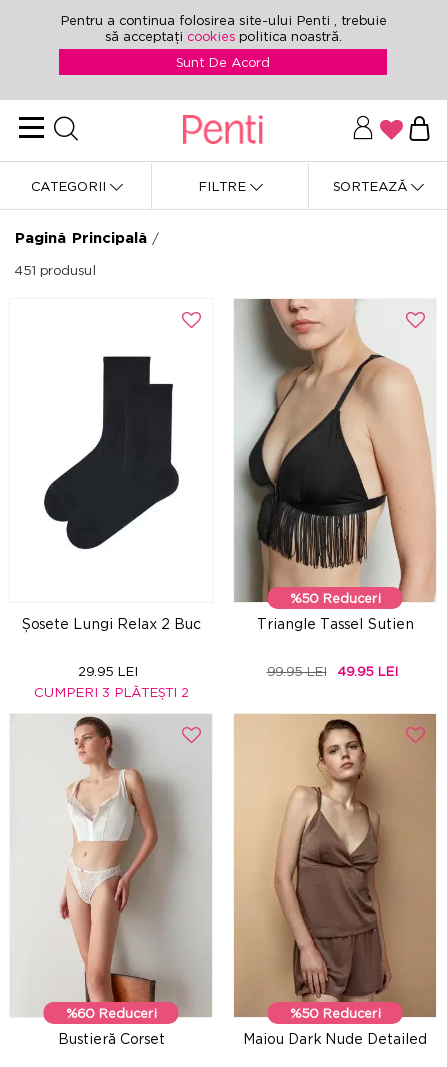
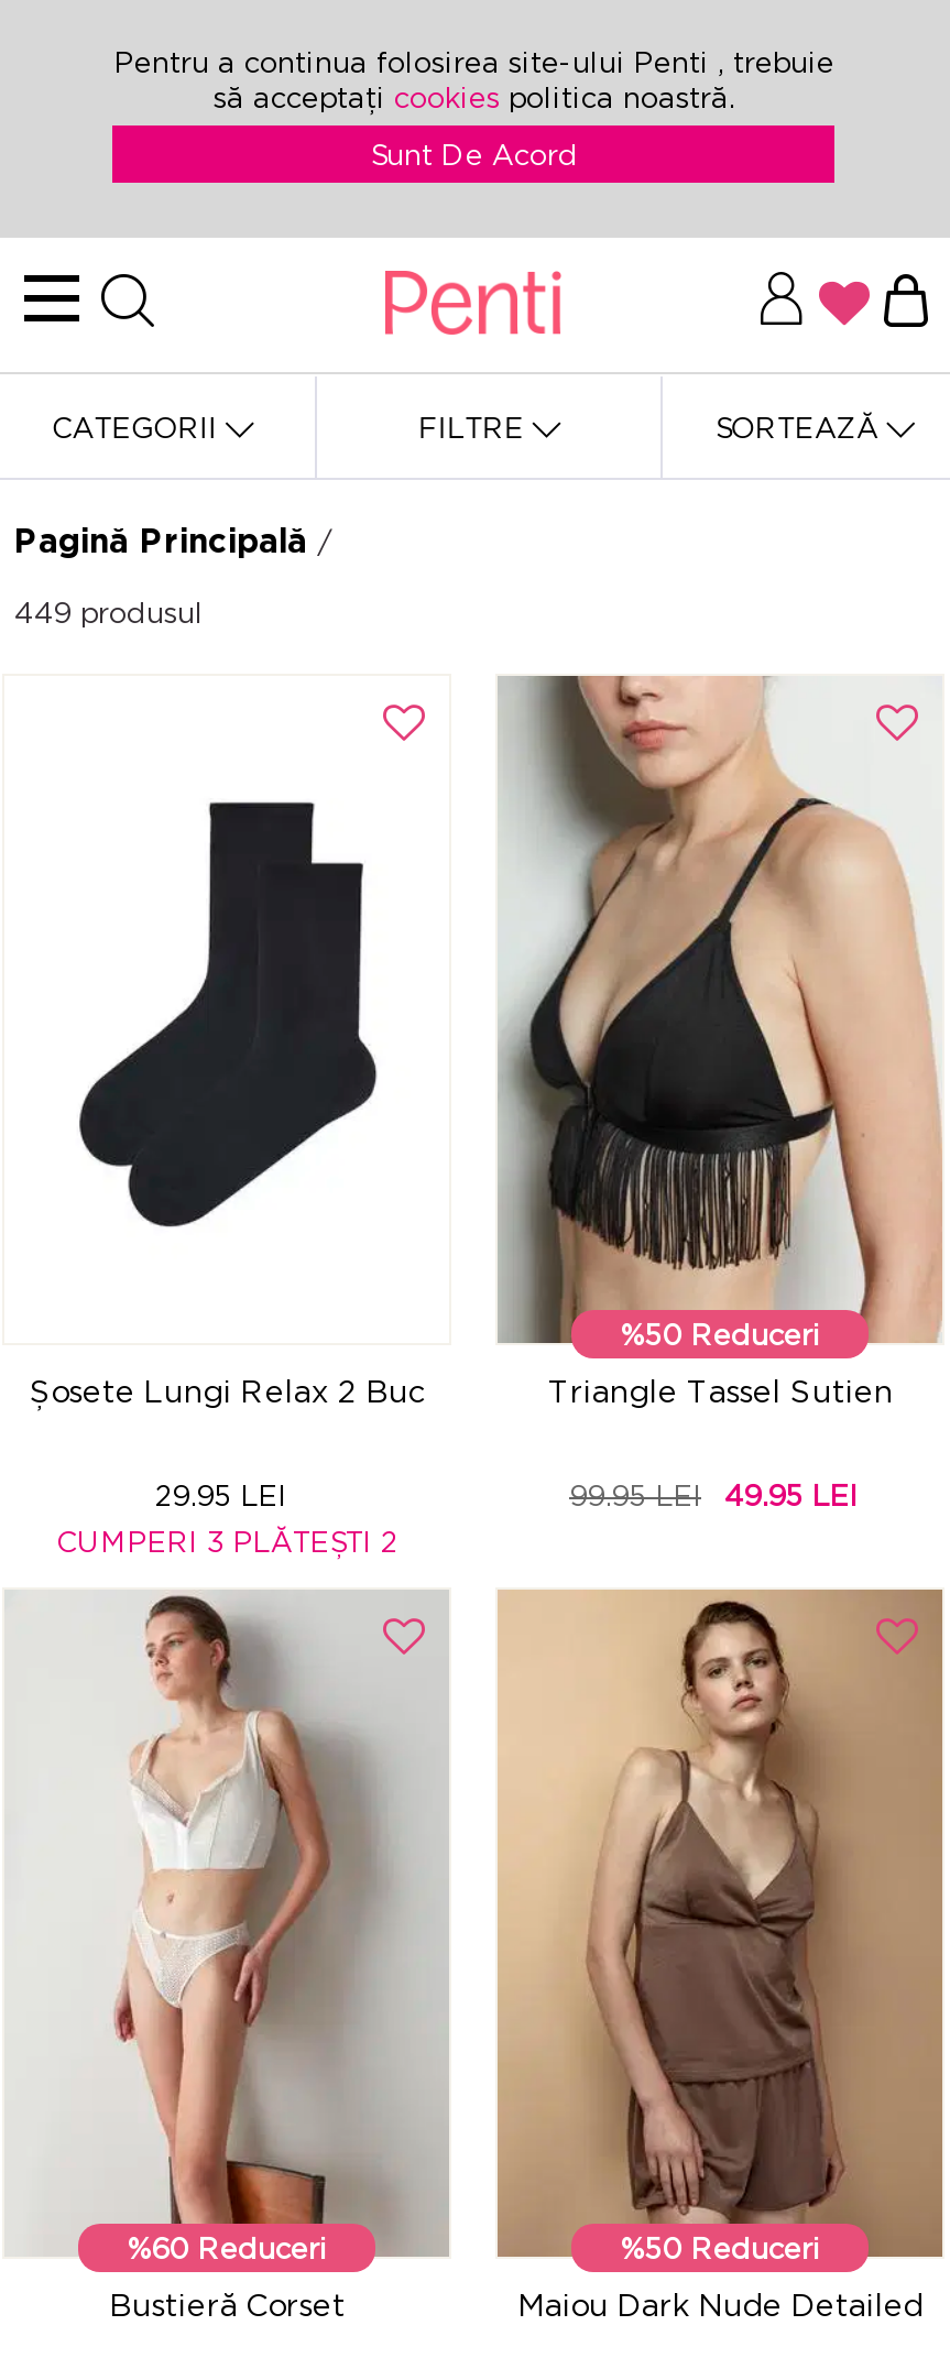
[14,262,96,278] 451 produsul -> [13,594,203,630] 449 produsul

